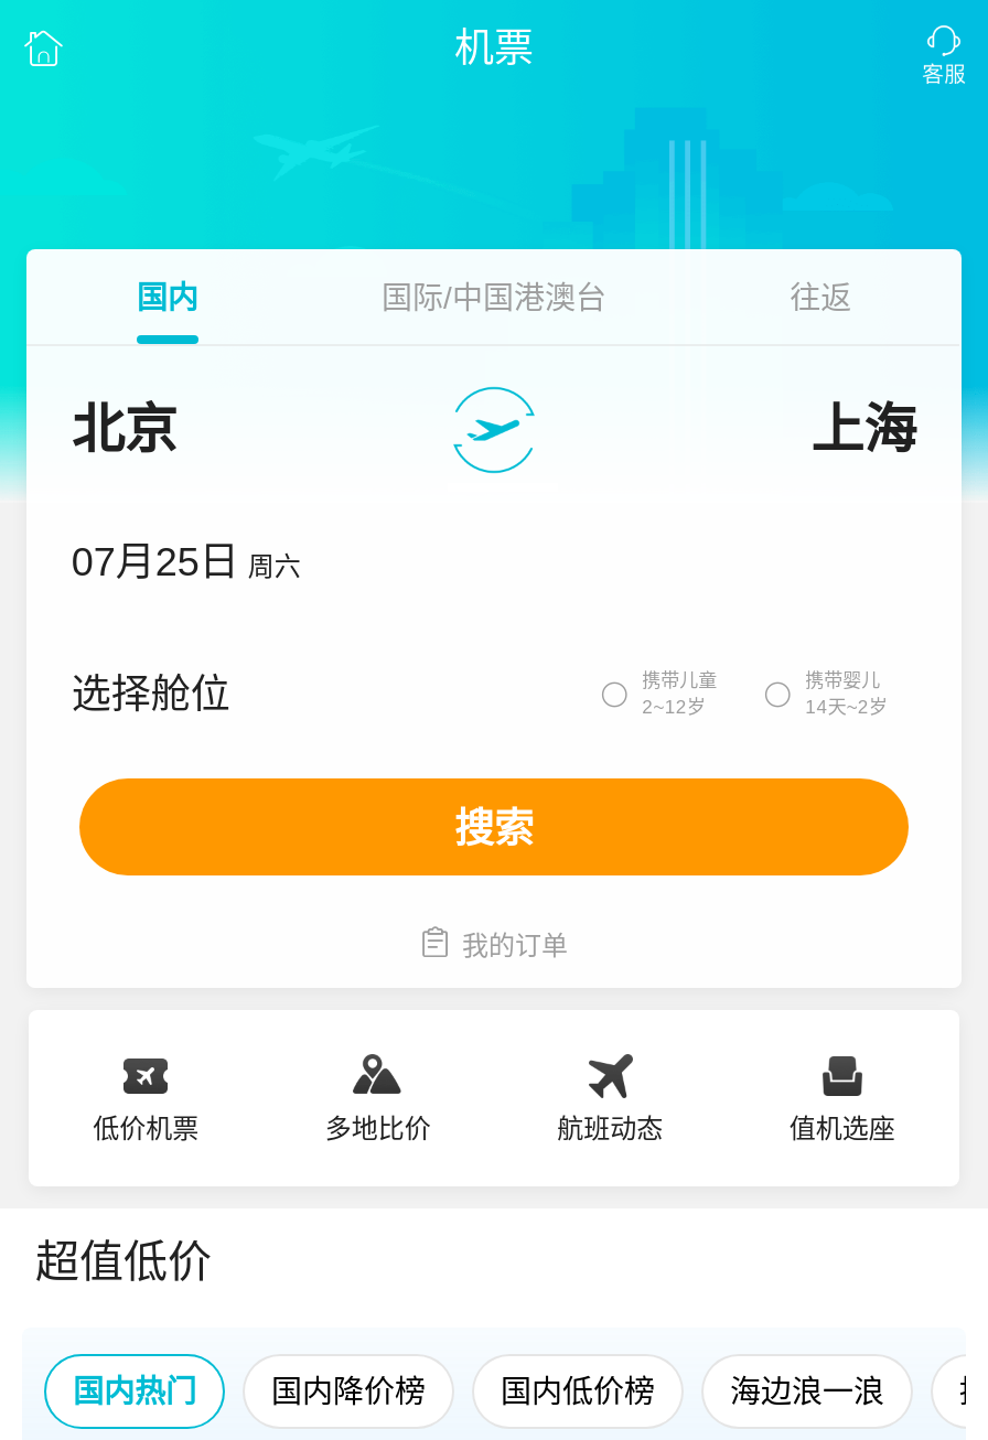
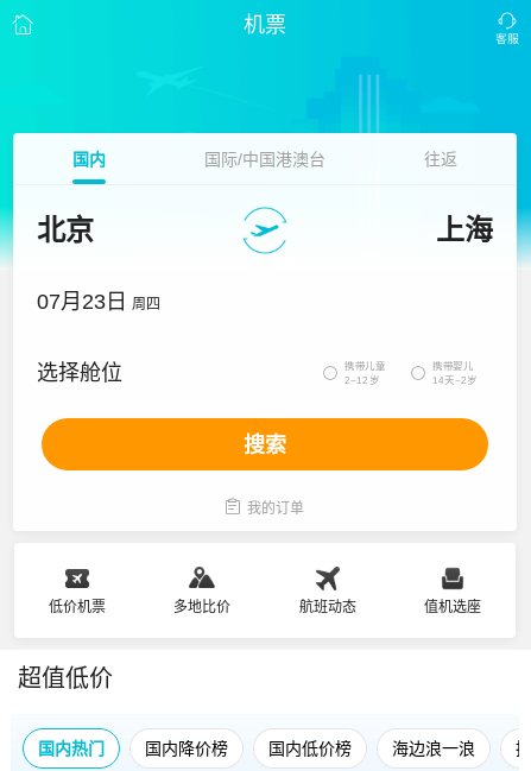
[71,540,301,584] 07月25日 周六 -> [37,290,161,314] 07月23日 周四

